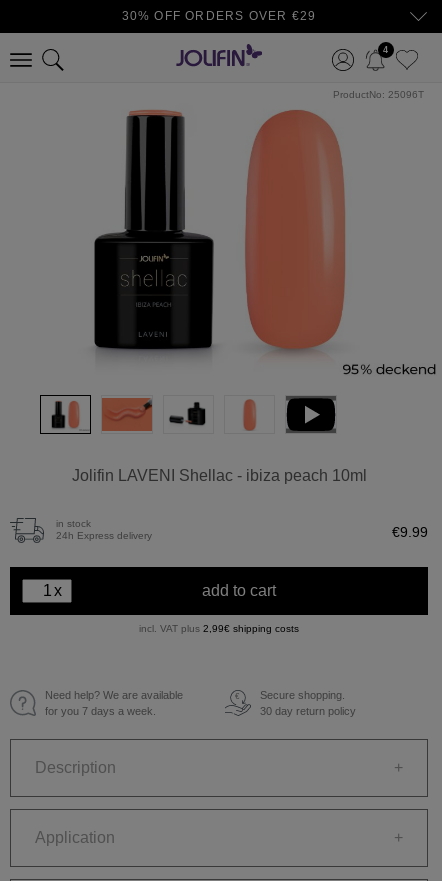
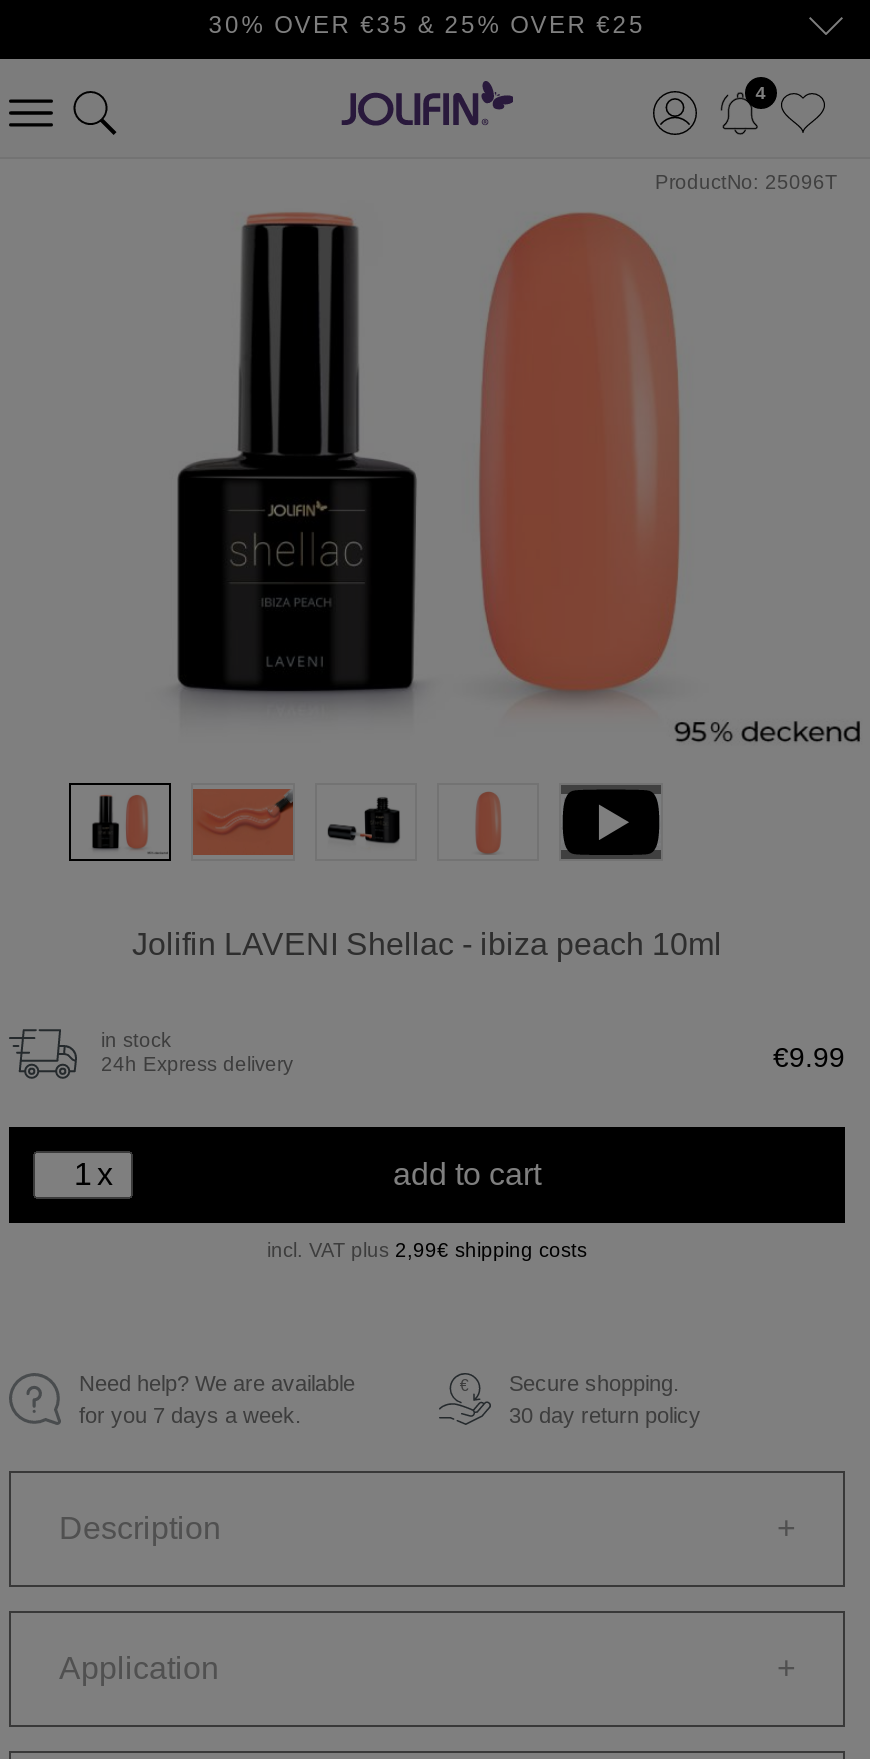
[122,9,316,23] 30% OFF ORDERS OVER €29 -> [209,11,645,39] 30% OVER €35 & 25% OVER €25

